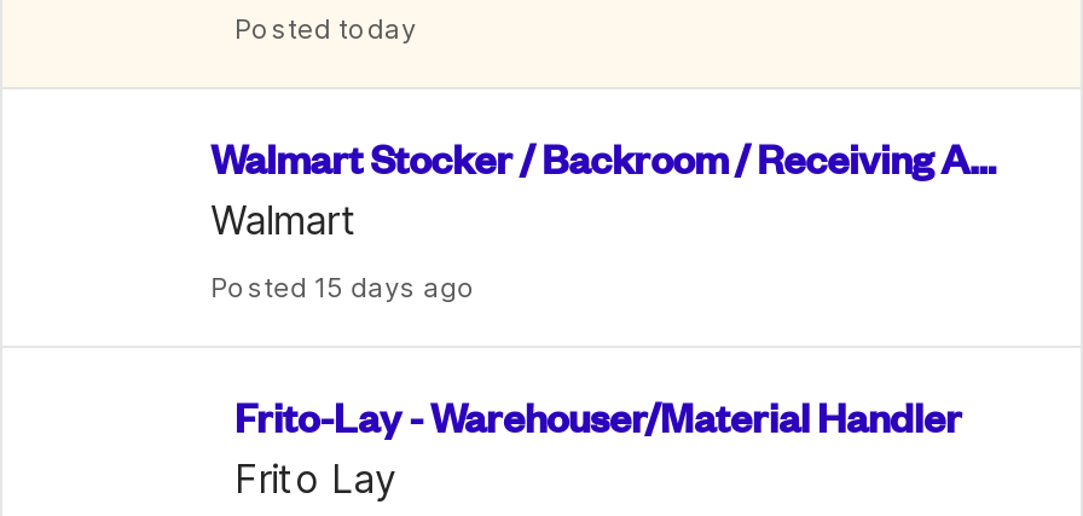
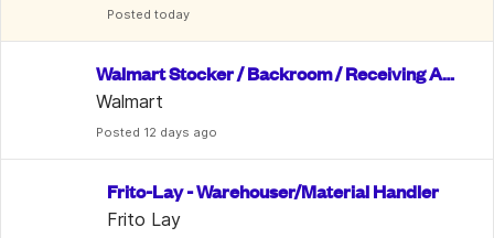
[211,271,477,305] Posted 15 days ago -> [96,125,217,140] Posted 12 days ago

